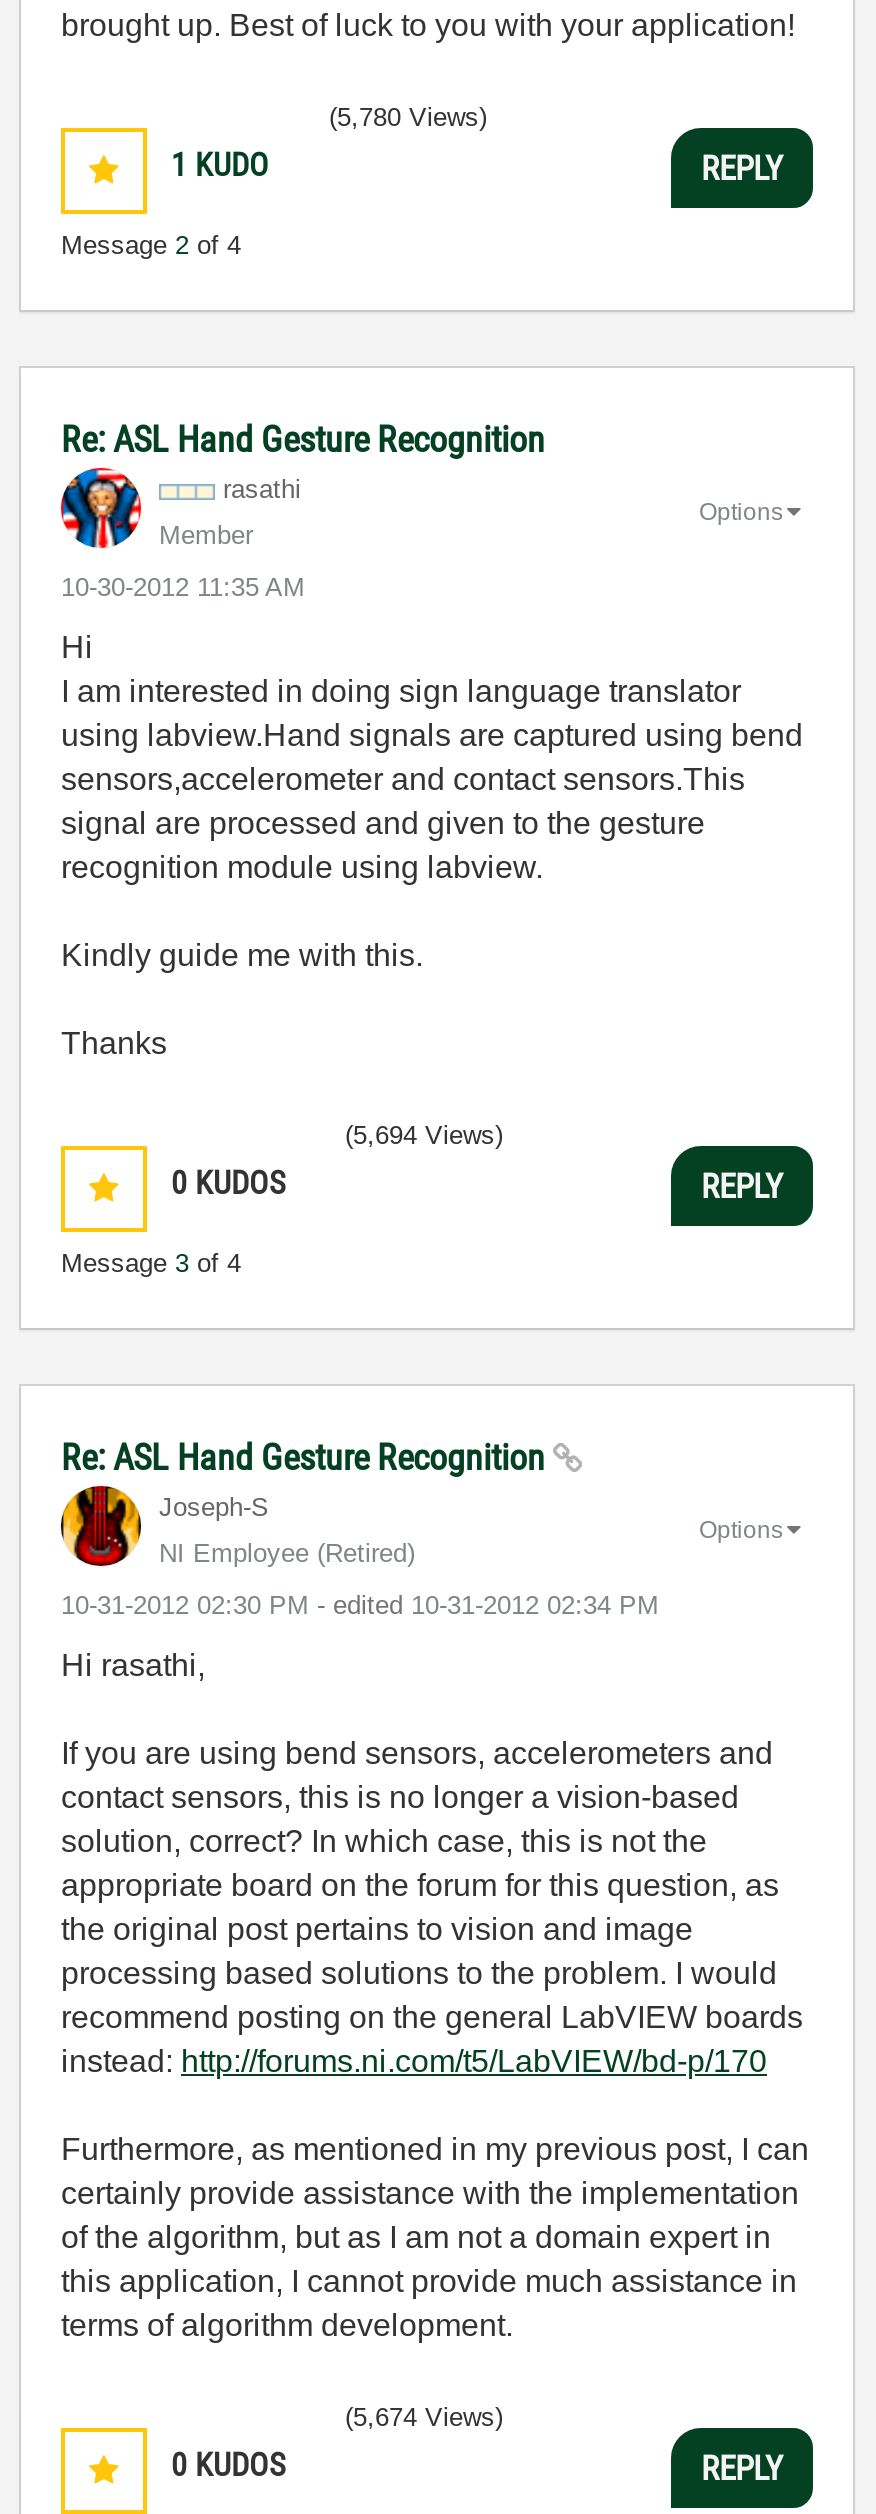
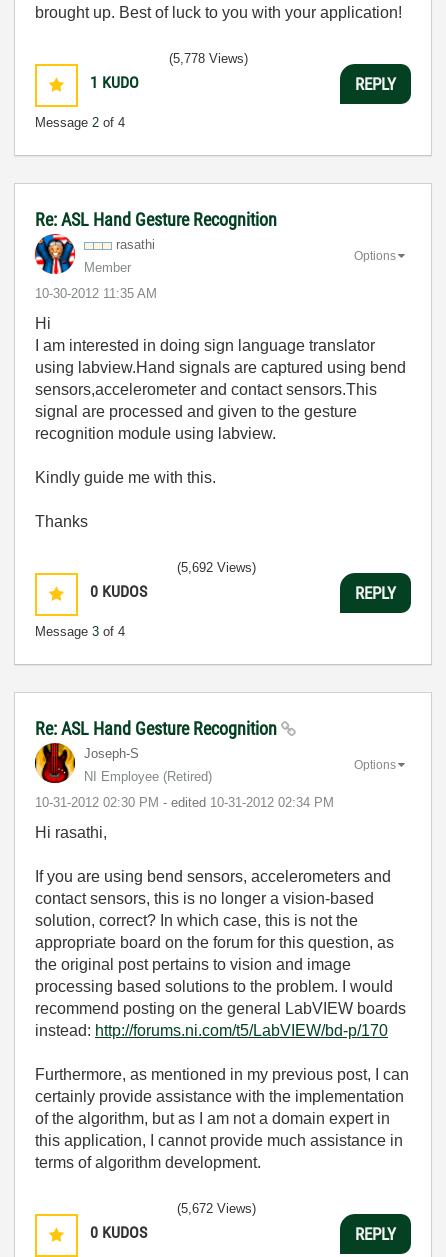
[329,102,487,132] (5,780 Views) -> [169,51,248,66] (5,778 Views)
[345,1120,503,1150] (5,694 Views) -> [177,560,256,575] (5,692 Views)
[345,2402,503,2432] (5,674 Views) -> [177,1201,256,1216] (5,672 Views)

